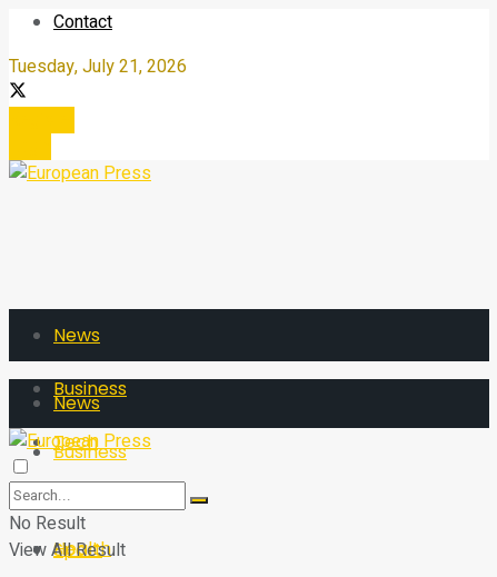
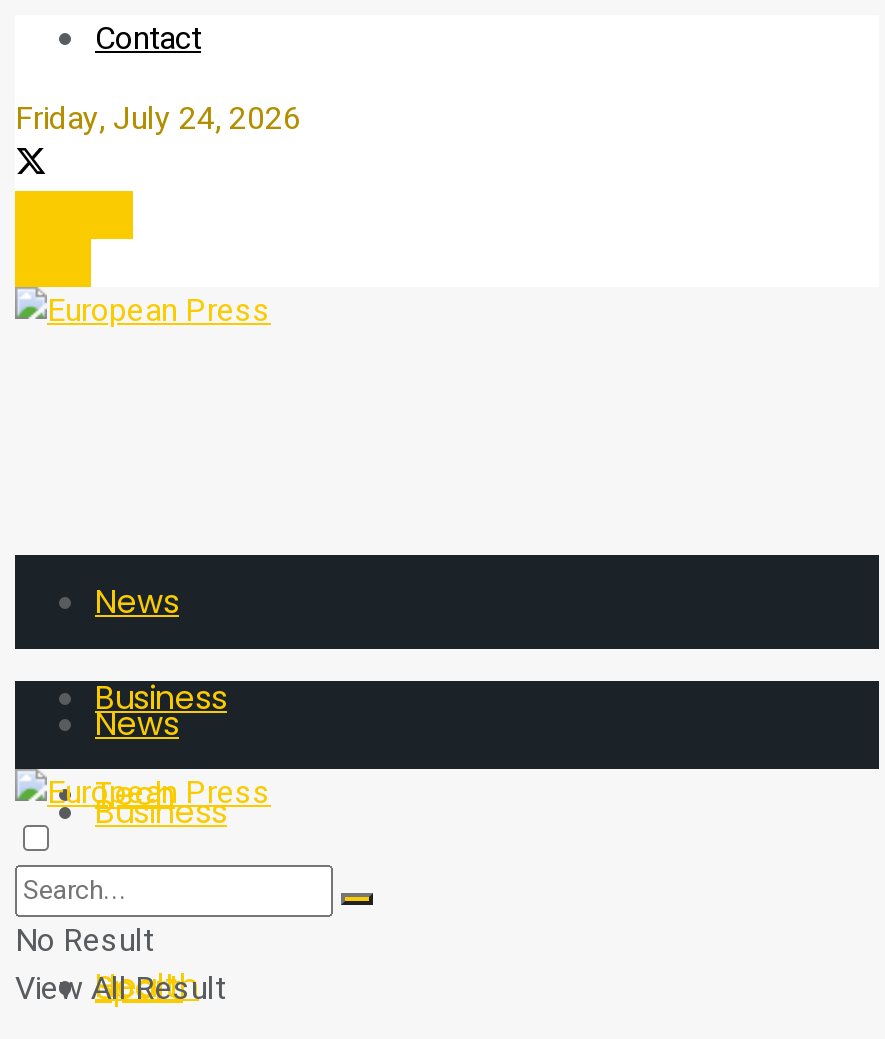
[9,53,187,80] Tuesday, July 21, 2026 -> [15,95,301,143] Friday, July 24, 2026

